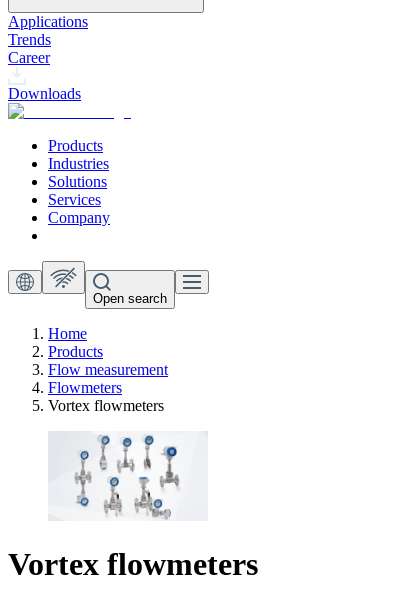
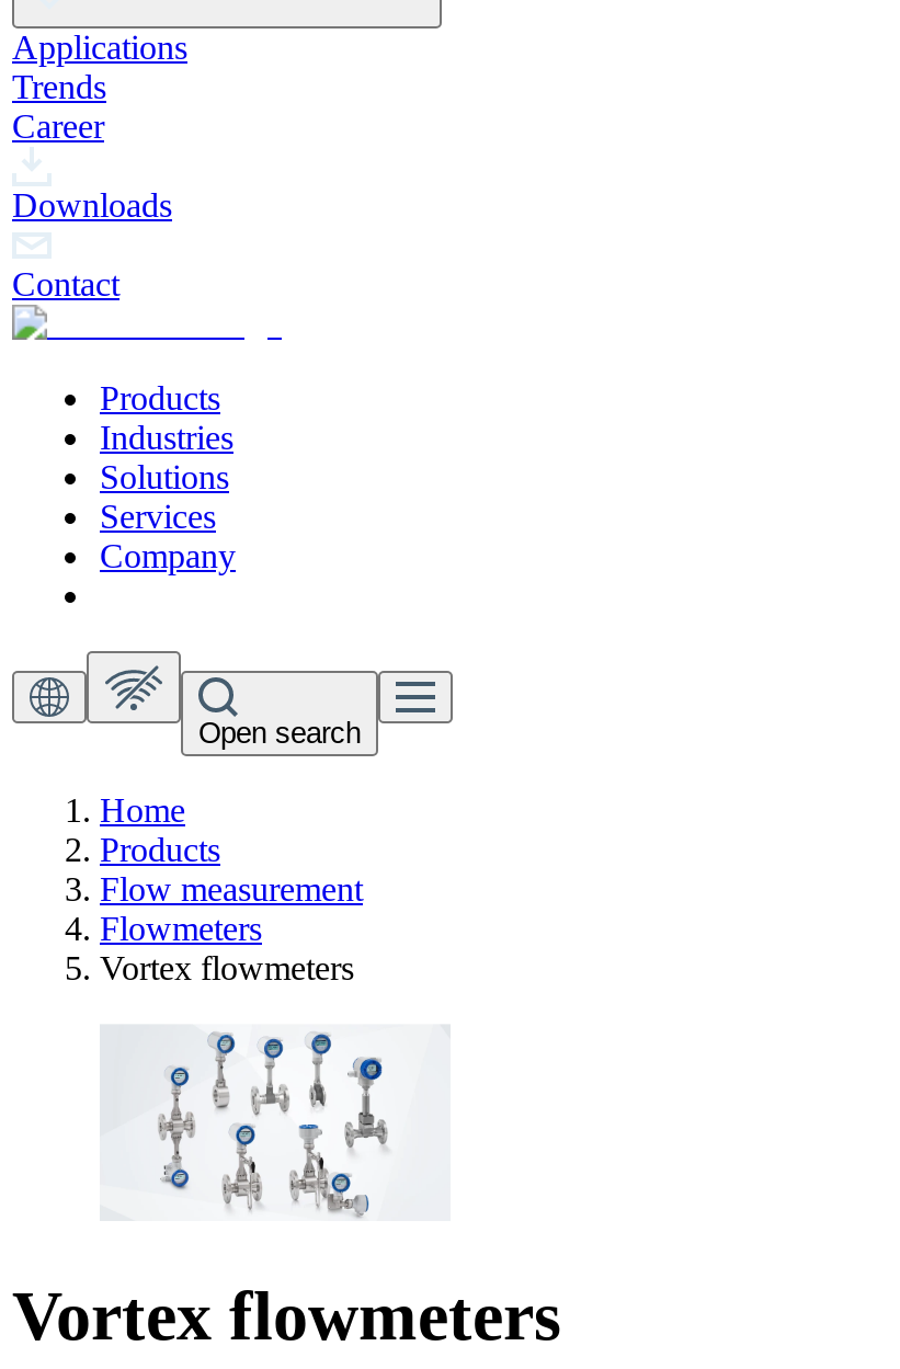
none -> [12,265,119,302] Contact

